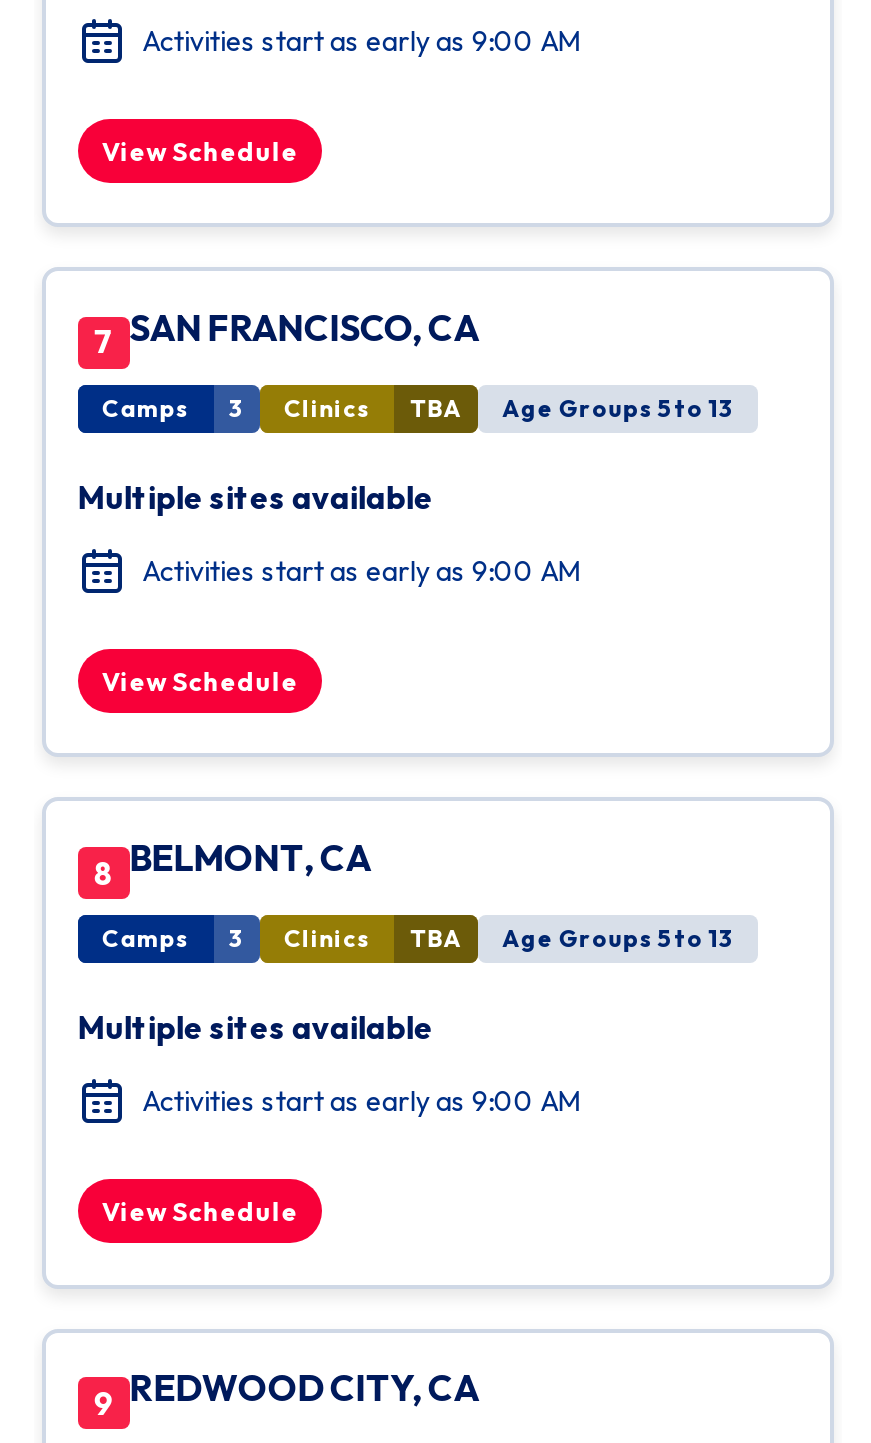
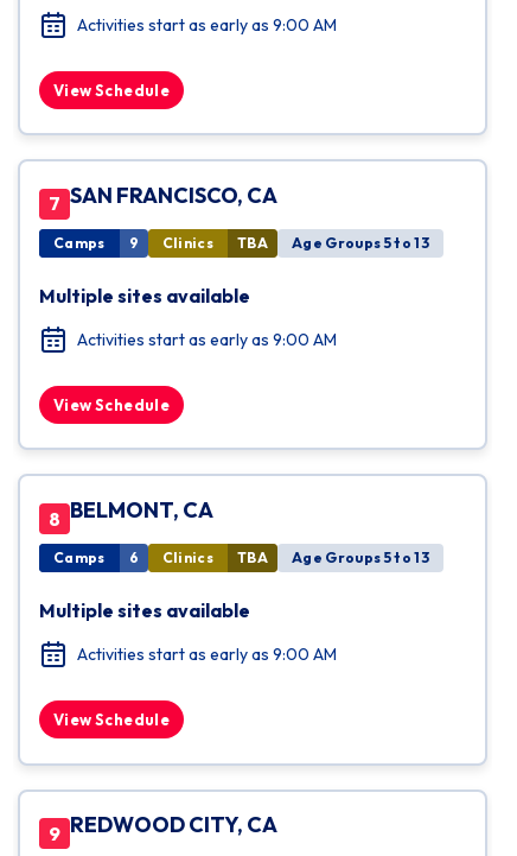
[102,393,734,423] Camps 3 Clinics TBA Age Groups 5 to 13 -> [53,234,429,252] Camps 9 Clinics TBA Age Groups 5 to 13
[102,923,734,953] Camps 3 Clinics TBA Age Groups 5 to 13 -> [53,549,429,566] Camps 6 Clinics TBA Age Groups 5 to 13

